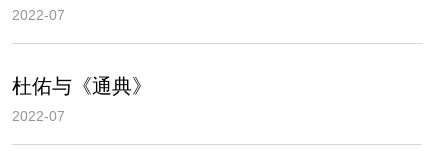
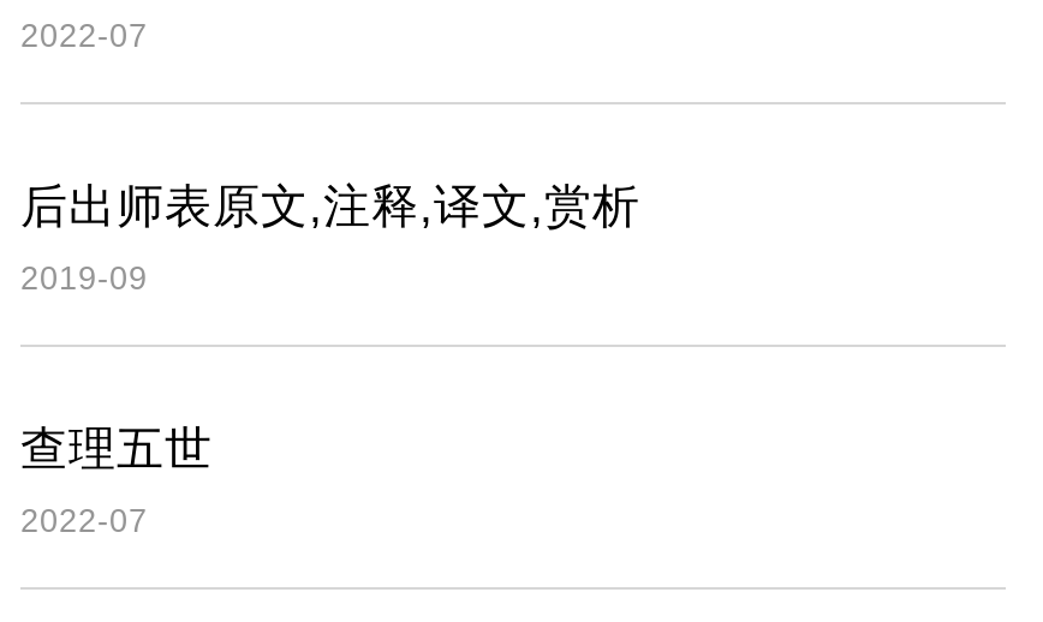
[12,75,152,97] 杜佑与《通典》 -> [20,179,640,475] 后出师表原文,注释,译文,赏析 | 2019-09 | 查理五世

